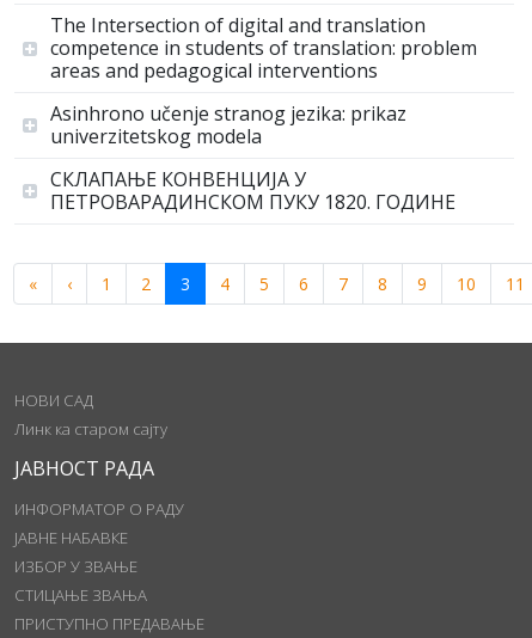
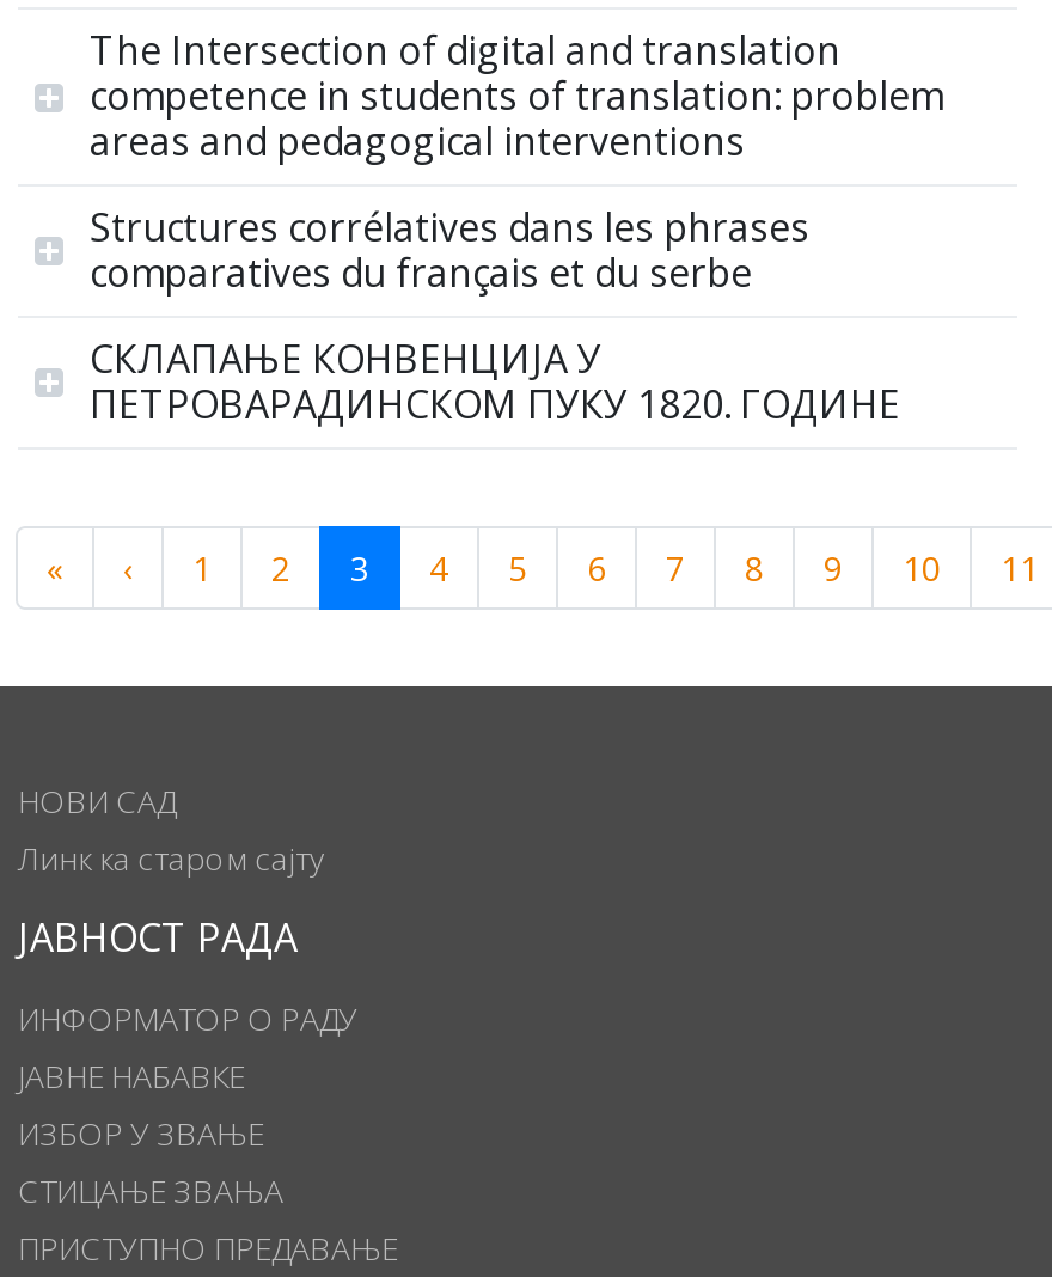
[50,100,406,149] Asinhrono učenje stranog jezika: prikaz | univerzitetskog modela -> [90,201,809,299] Structures corrélatives dans les phrases | comparatives du français et du serbe

